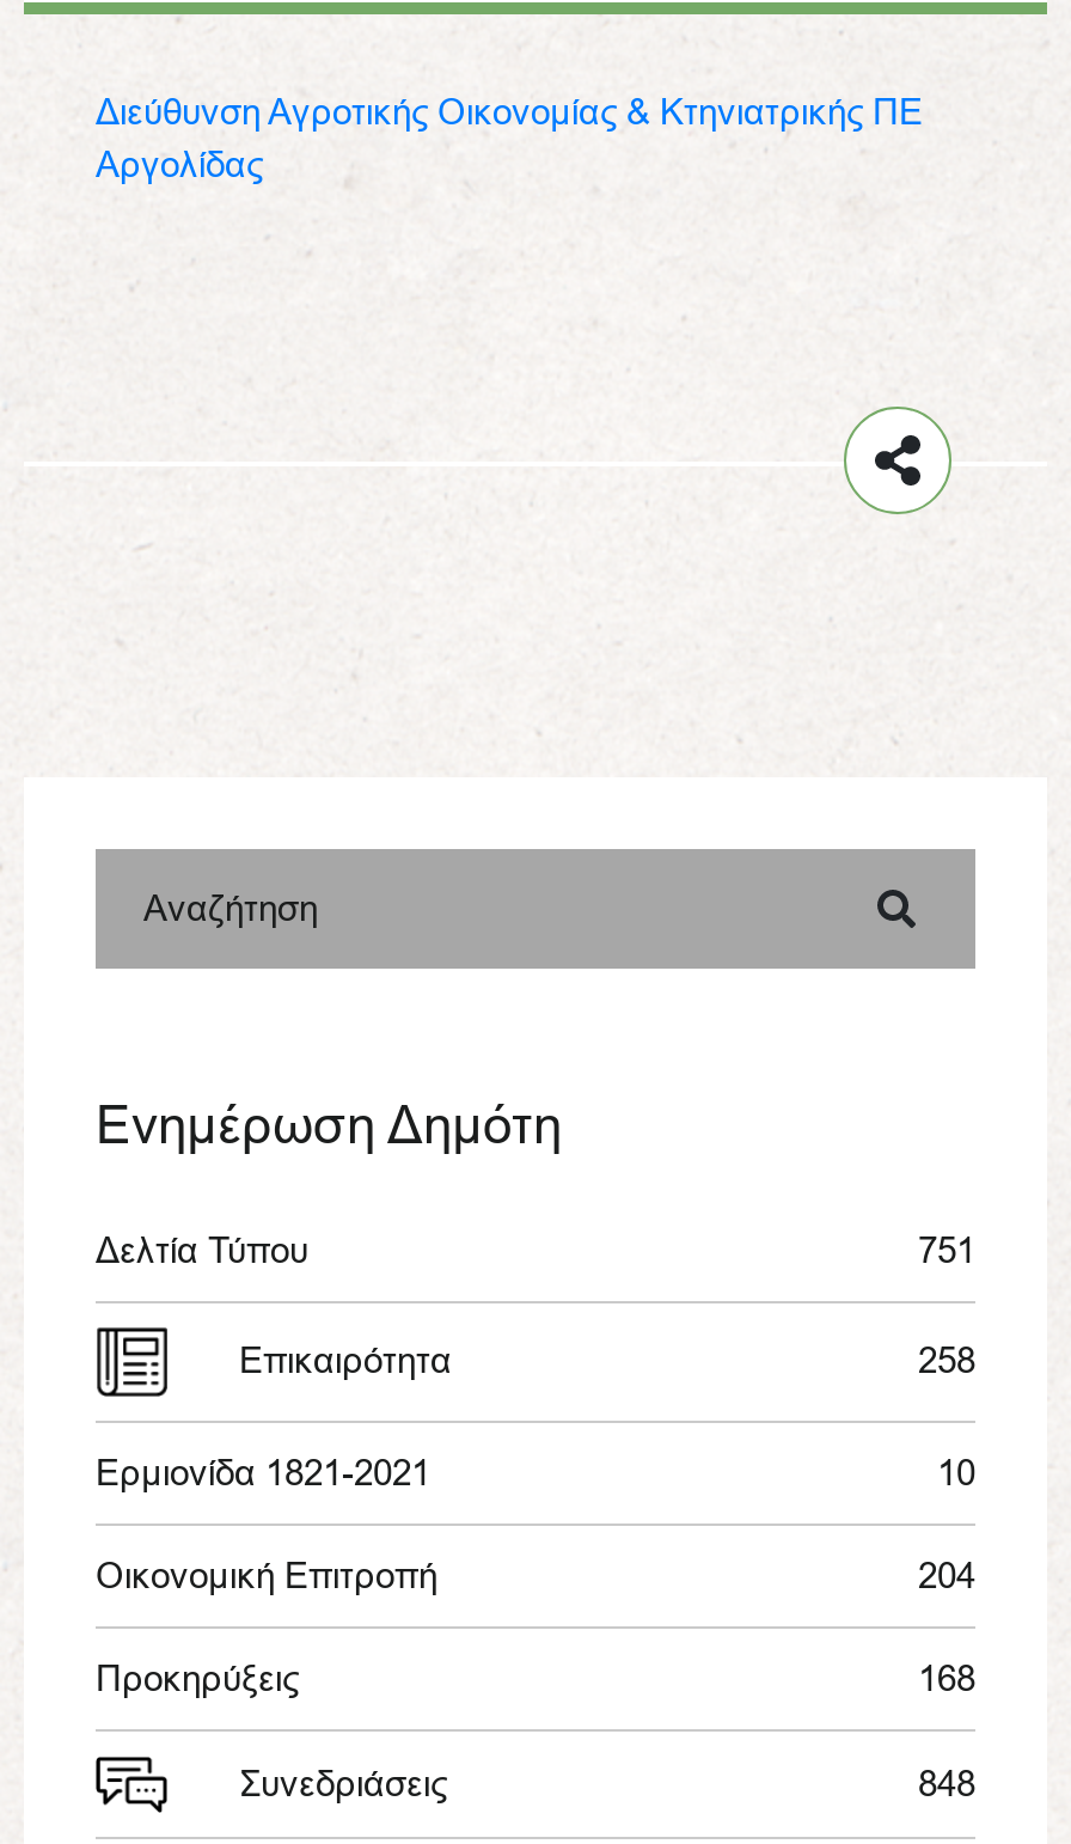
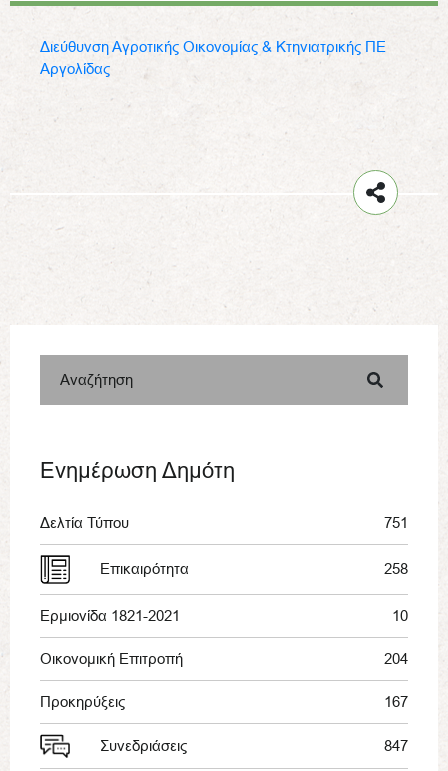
[918,1657,975,1698] 168 -> [384,693,408,710] 167
[918,1763,975,1804] 848 -> [384,737,408,754] 847

